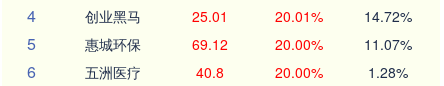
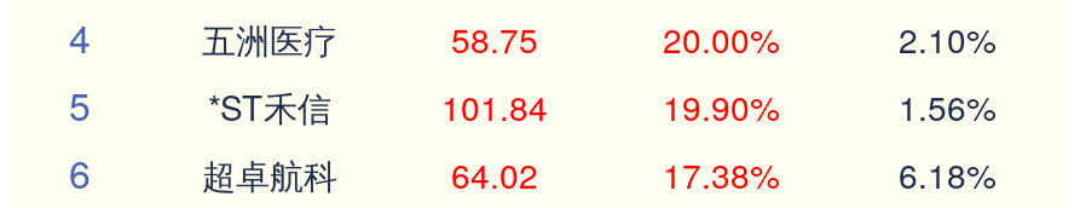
[85,6,411,26] 创业黑马 | 25.01 | 20.01% | 14.72% -> [202,14,995,63] 五洲医疗 | 58.75 | 20.00% | 2.10%
[85,34,411,54] 惠城环保 | 69.12 | 20.00% | 11.07% -> [208,82,995,130] *ST禾信 | 101.84 | 19.90% | 1.56%
[85,62,407,82] 五洲医疗 | 40.8 | 20.00% | 1.28% -> [202,150,995,198] 超卓航科 | 64.02 | 17.38% | 6.18%

